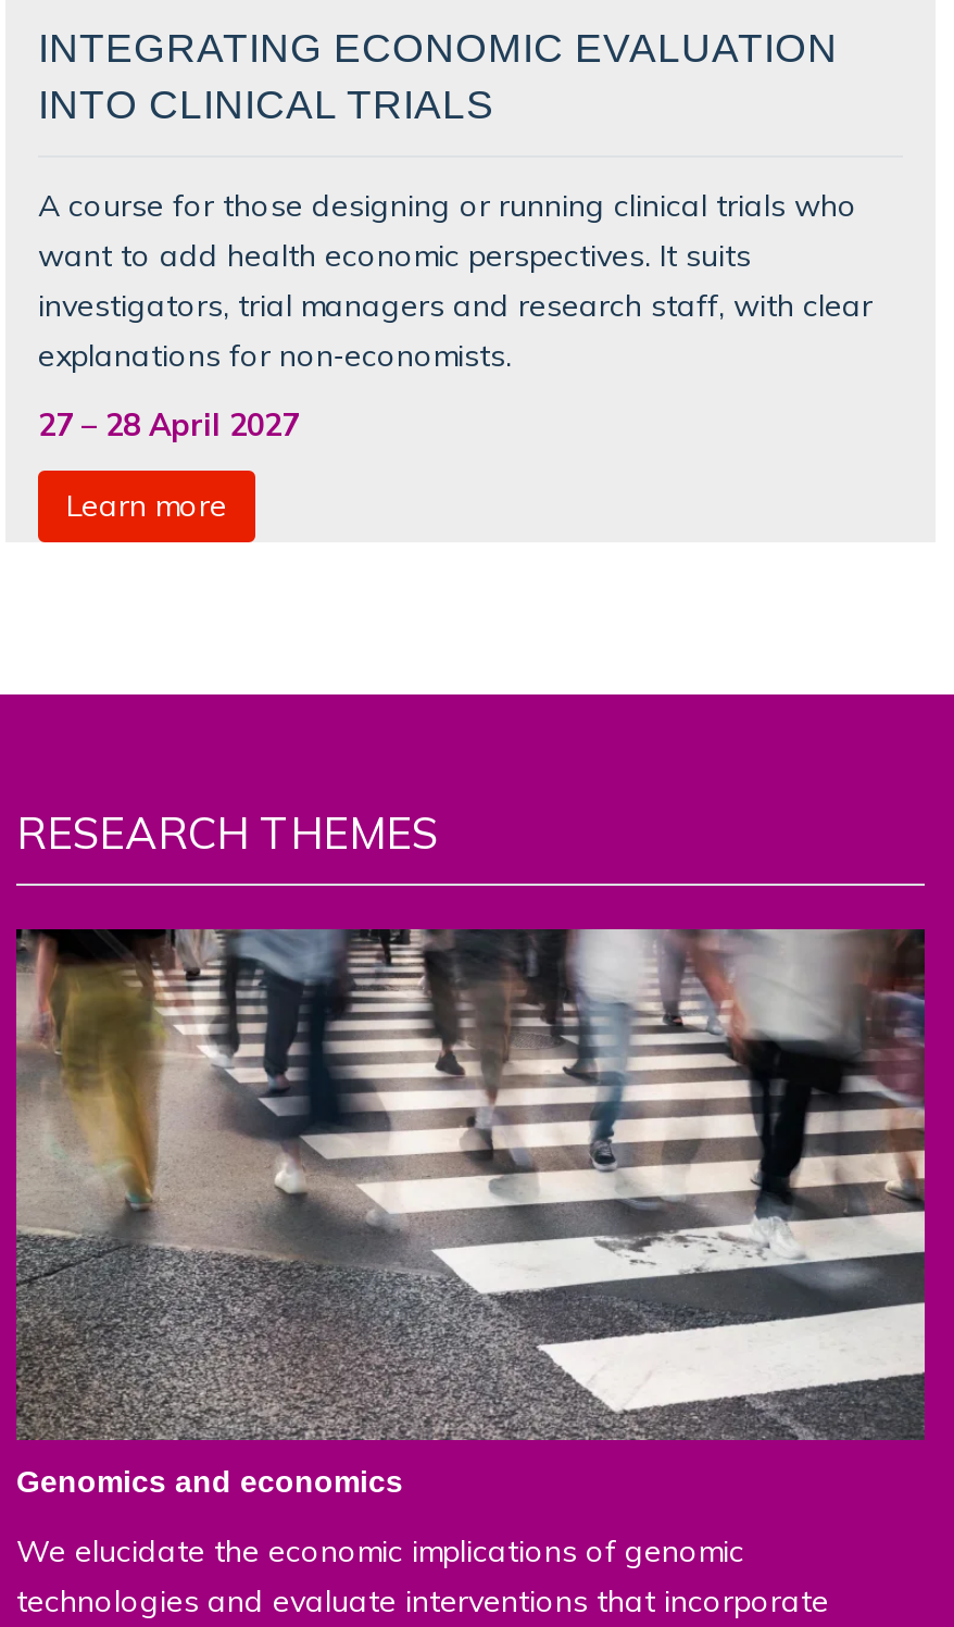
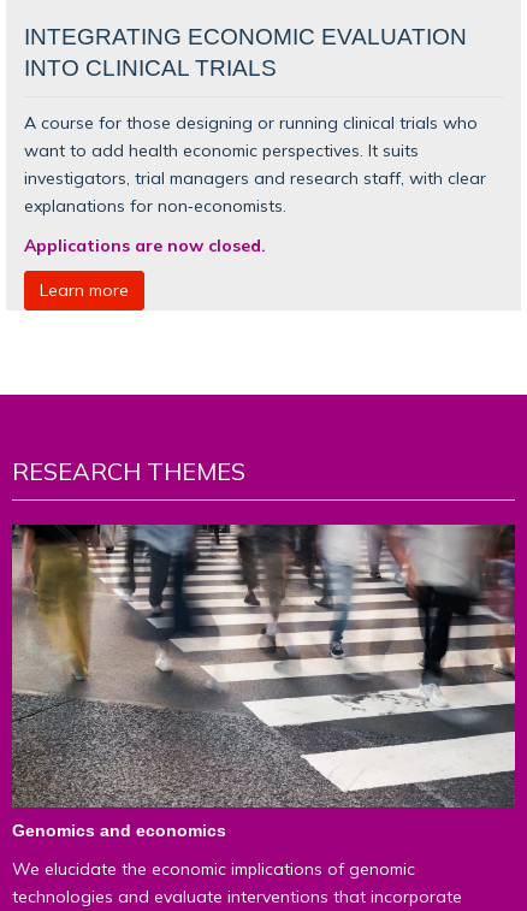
[38,406,299,443] 27 – 28 April 2027 -> [24,235,266,256] Applications are now closed.

